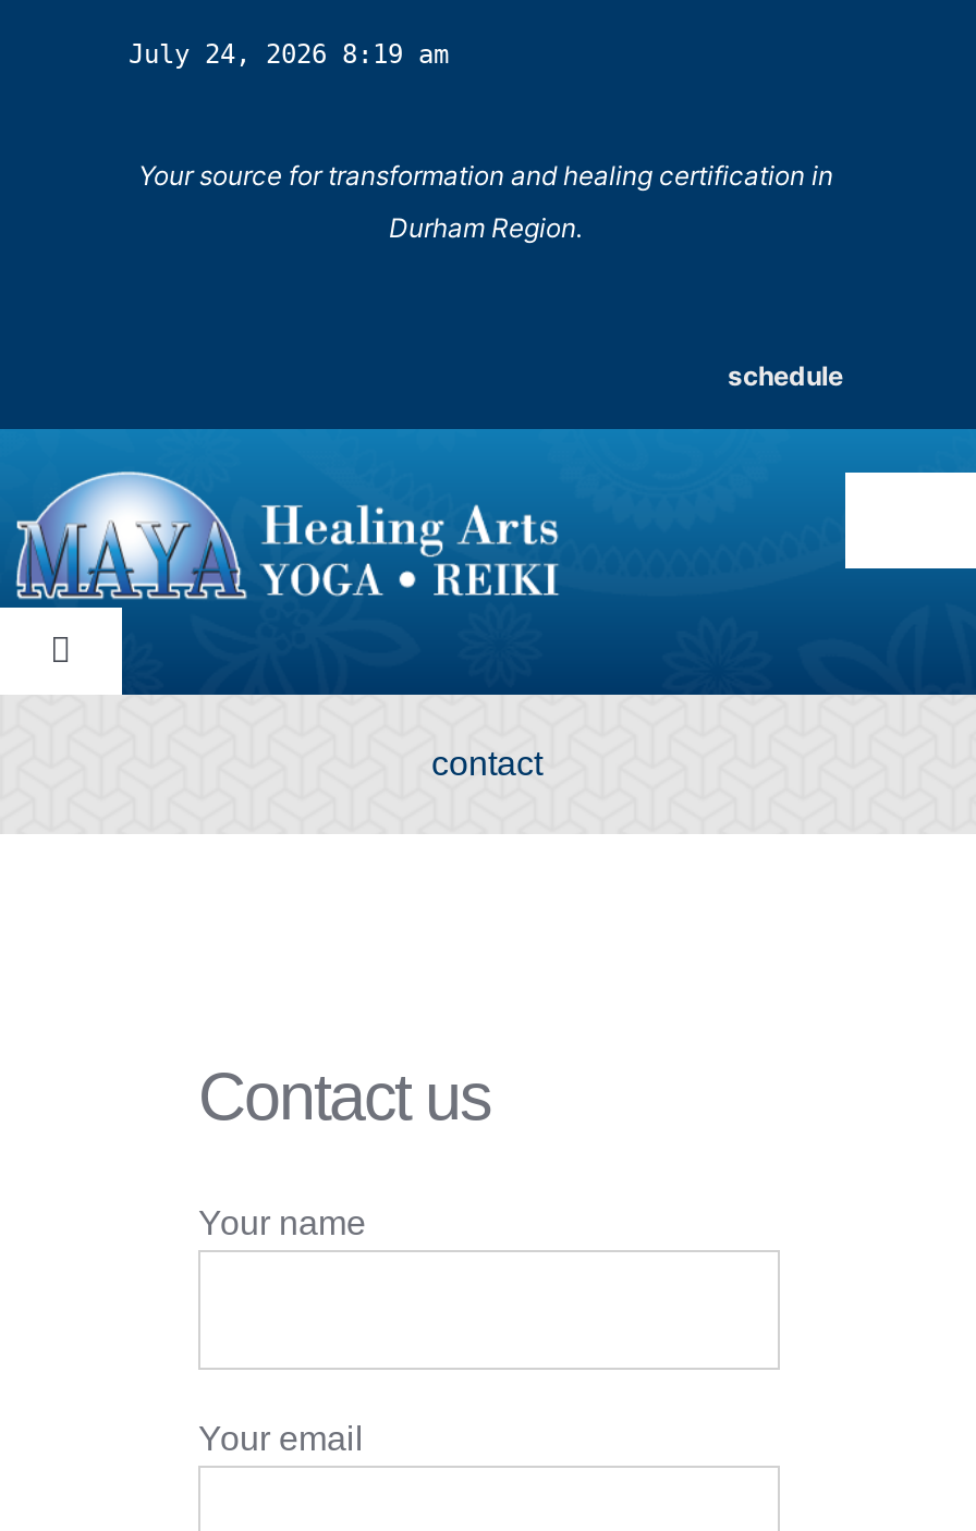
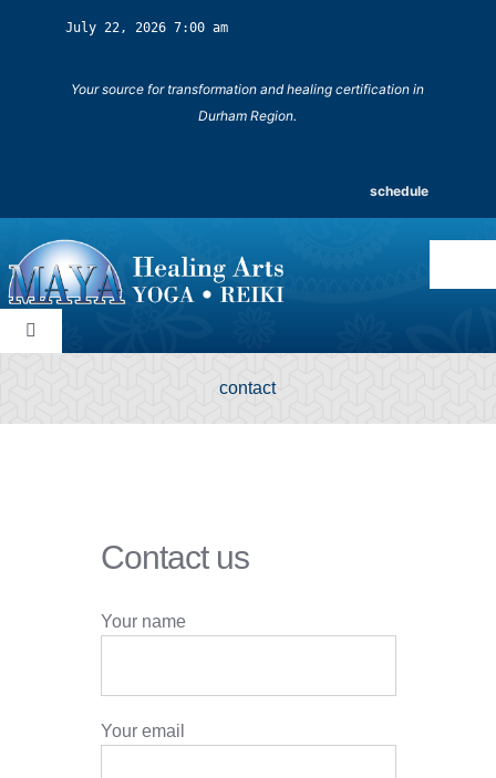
[129,39,449,70] July 24, 2026 8:19 am -> [65,20,228,35] July 22, 2026 7:00 am

